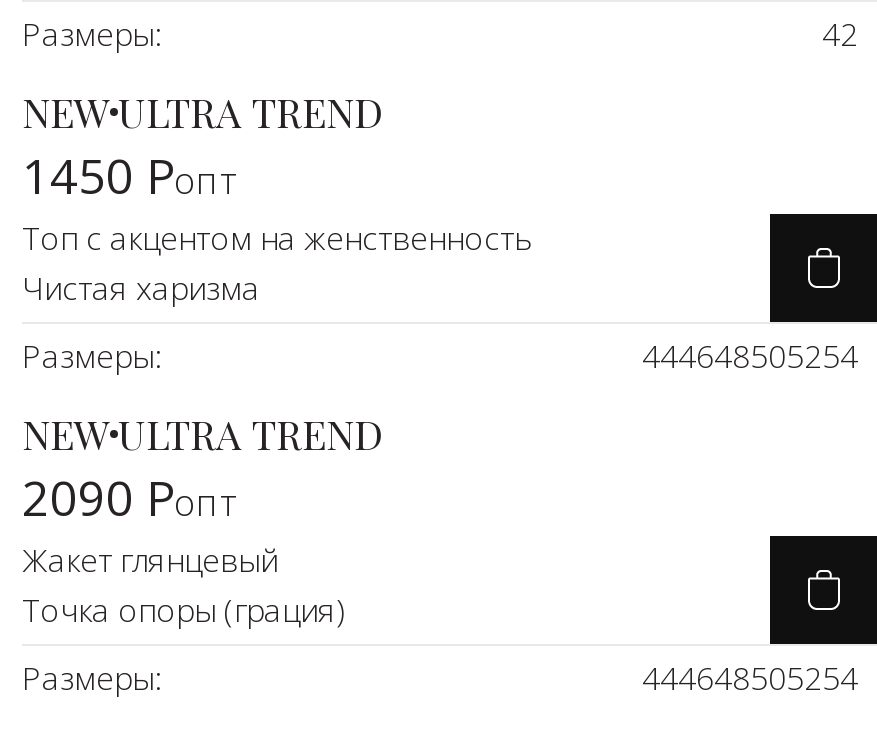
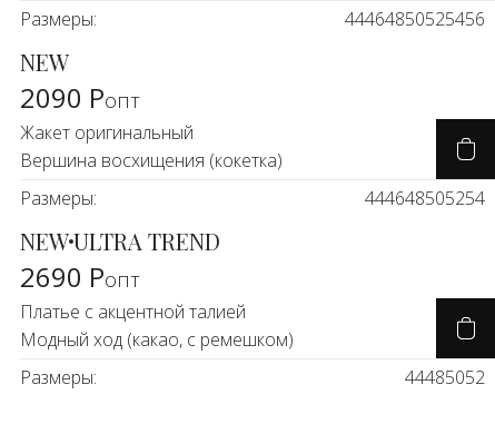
[822,12,858,56] 42 -> [345,7,485,31] 44464850525456
[22,84,532,310] NEW ULTRA TREND | 1450 Ропт | Топ с акцентом на женственность | Чистая харизма -> [20,47,283,172] NEW | 2090 Ропт | Жакет оригинальный | Вершина восхищения (кокетка)
[22,464,346,632] 2090 Ропт | Жакет глянцевый | Точка опоры (грация) -> [20,258,294,352] 2690 Ропт | Платье с акцентной талией | Модный ход (какао, с ремешком)
[642,656,858,700] 444648505254 -> [405,365,485,389] 44485052

